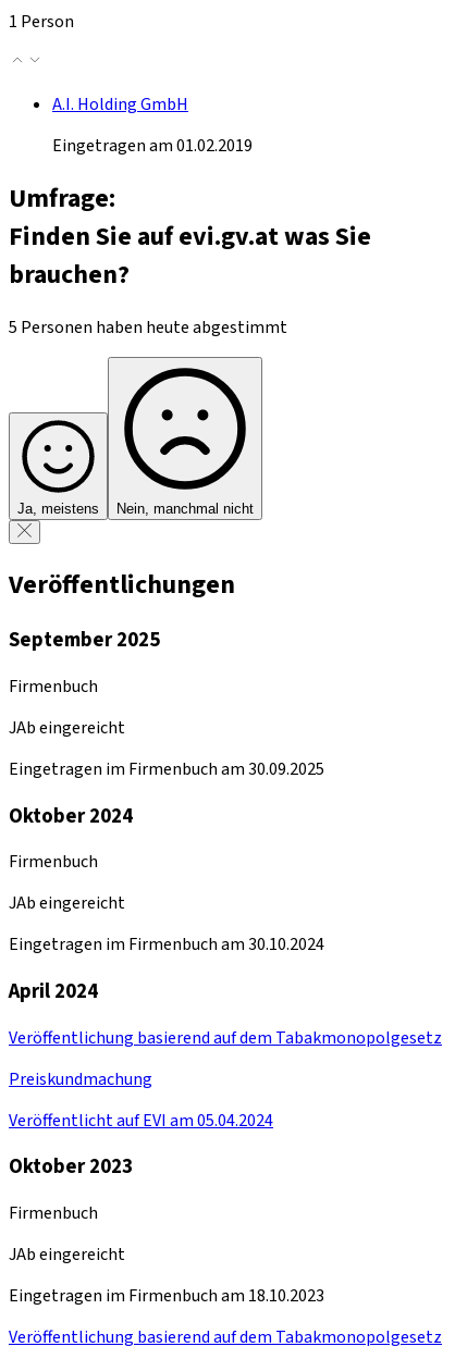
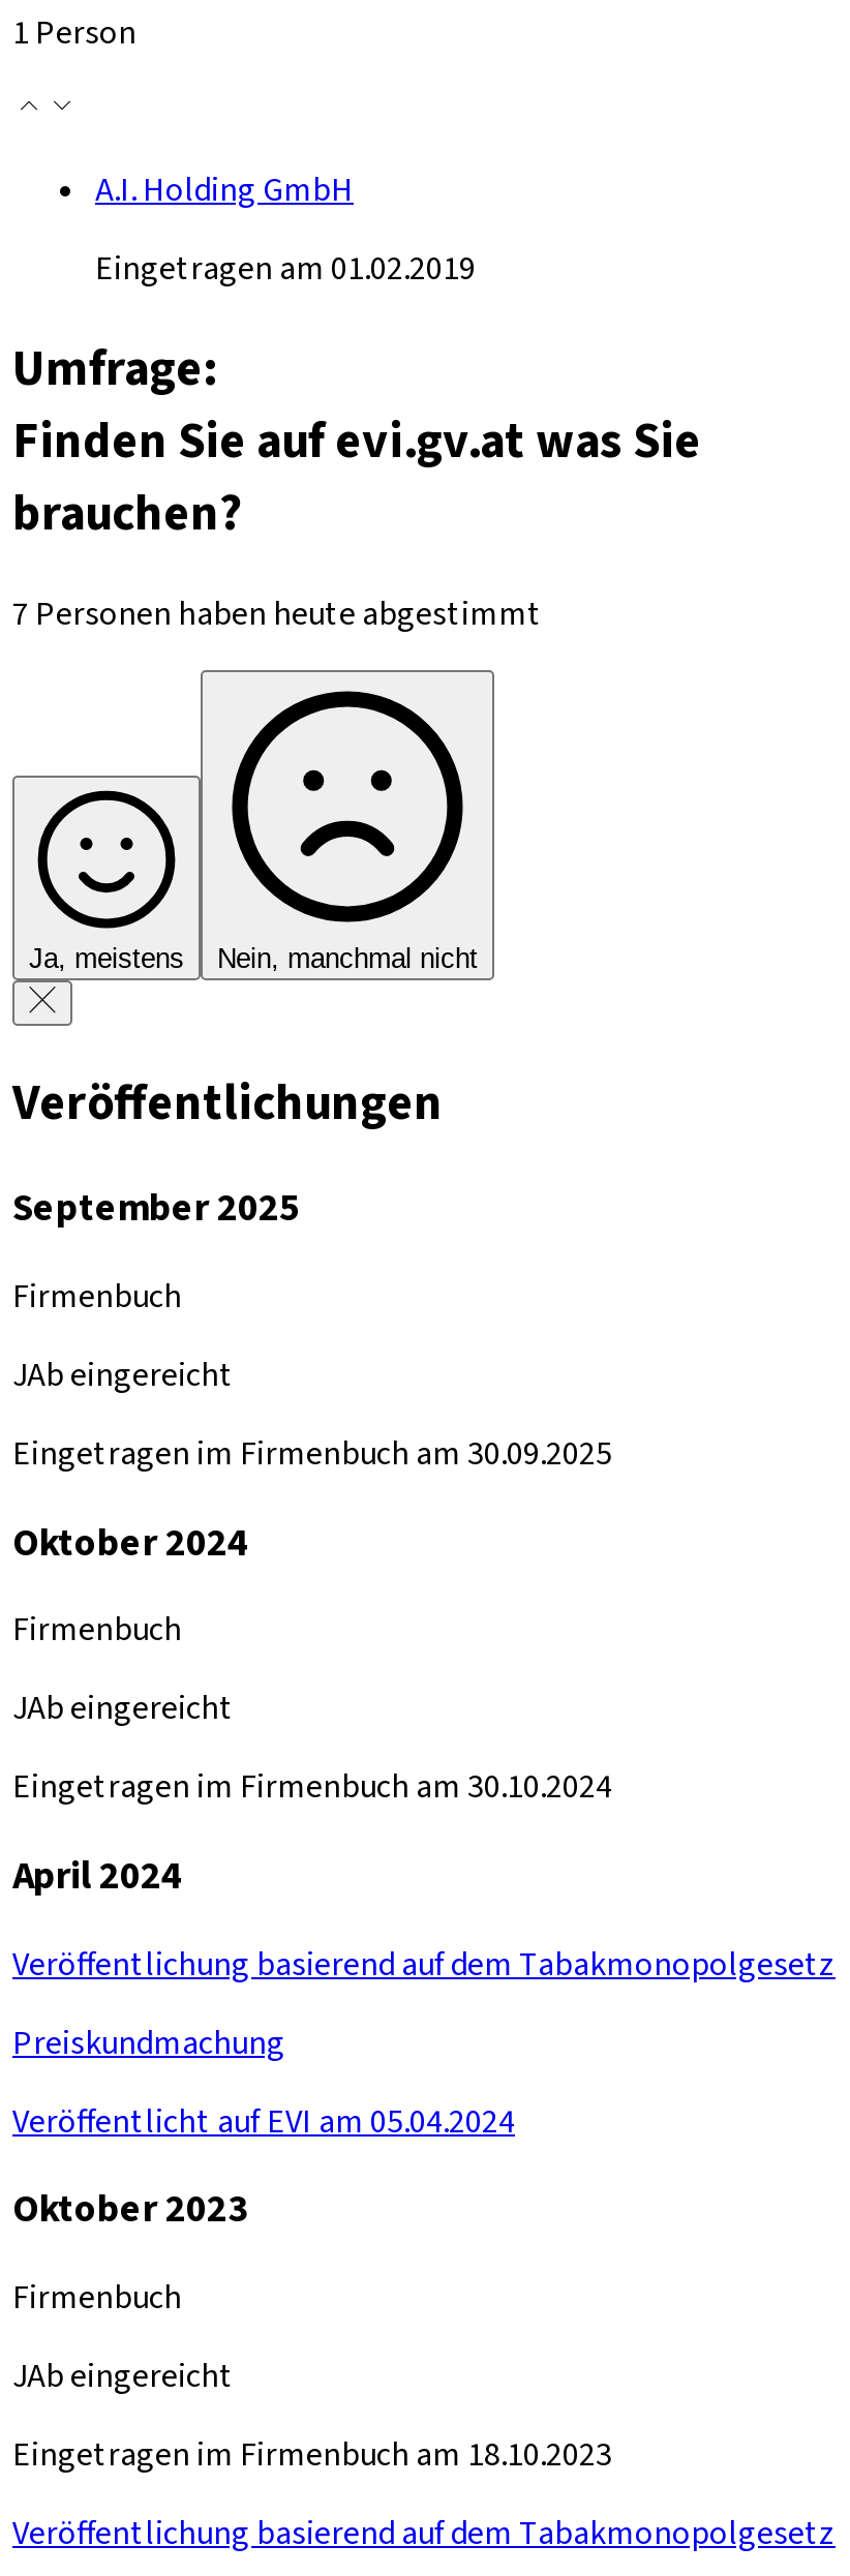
[9,316,287,339] 5 Personen haben heute abgestimmt -> [12,592,542,637] 7 Personen haben heute abgestimmt

